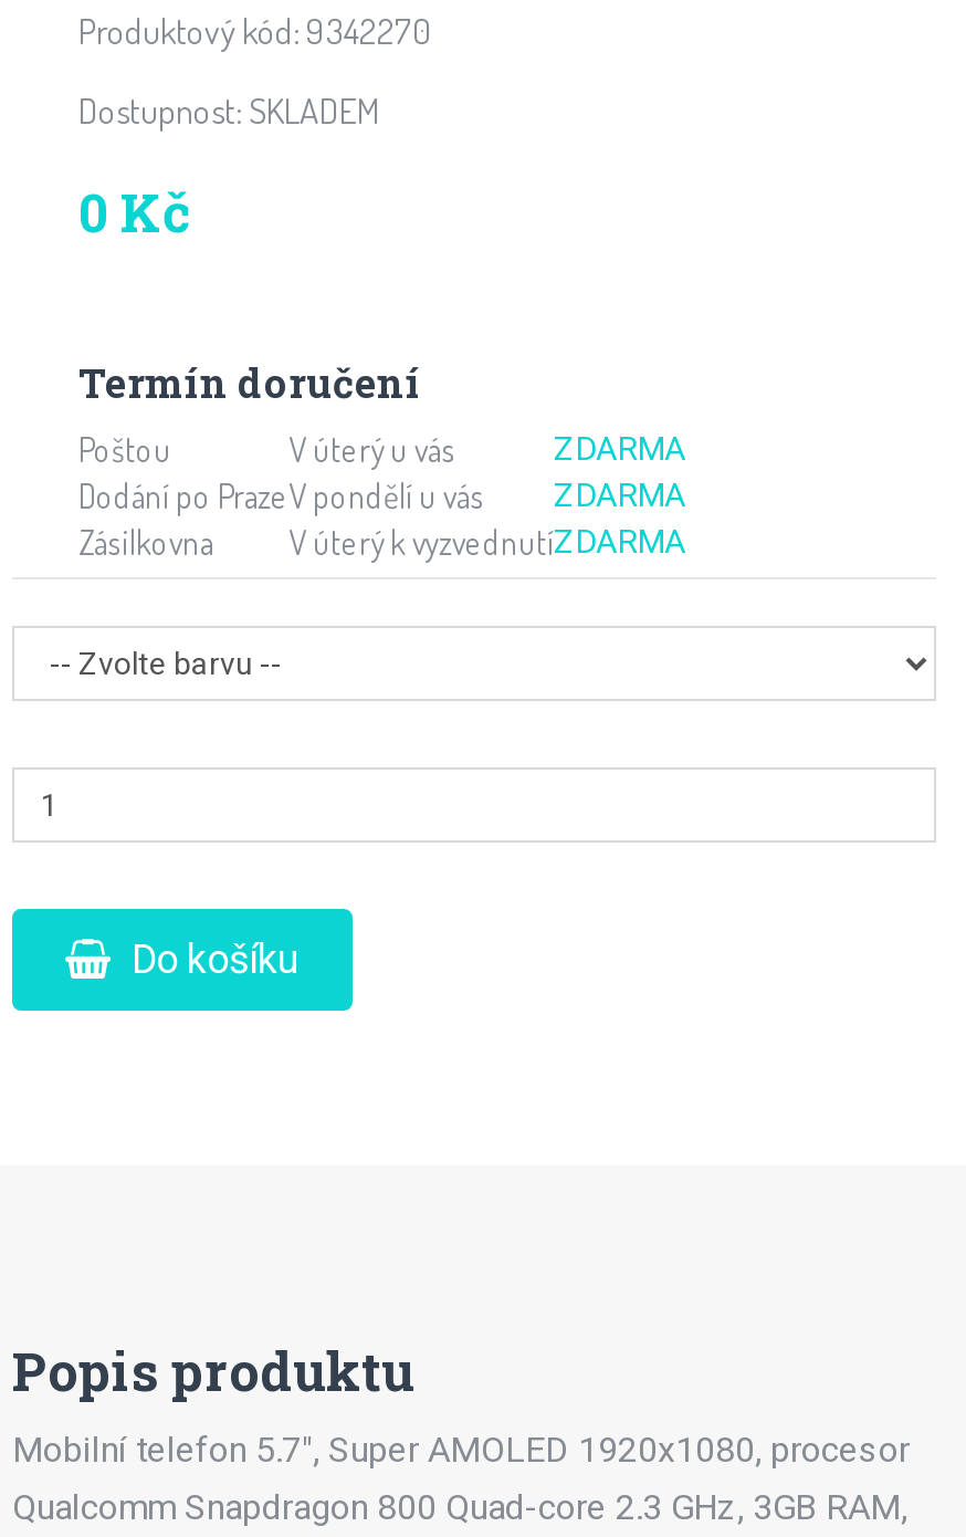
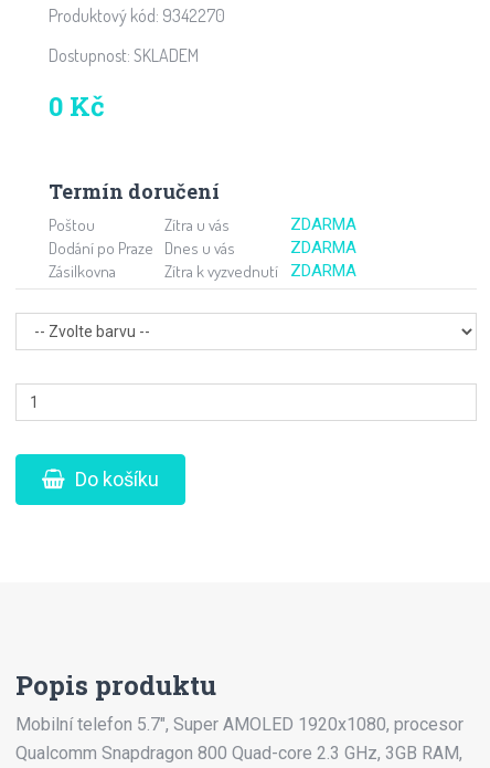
[288,430,456,472] V úterý u vás -> [164,215,230,236] Zítra u vás
[78,476,485,518] Dodání po PrazeV pondělí u vás -> [49,238,235,259] Dodání po Praze Dnes u vás
[288,523,686,565] V úterý k vyzvednutíZDARMA -> [164,261,356,282] Zítra k vyzvednutí | ZDARMA

